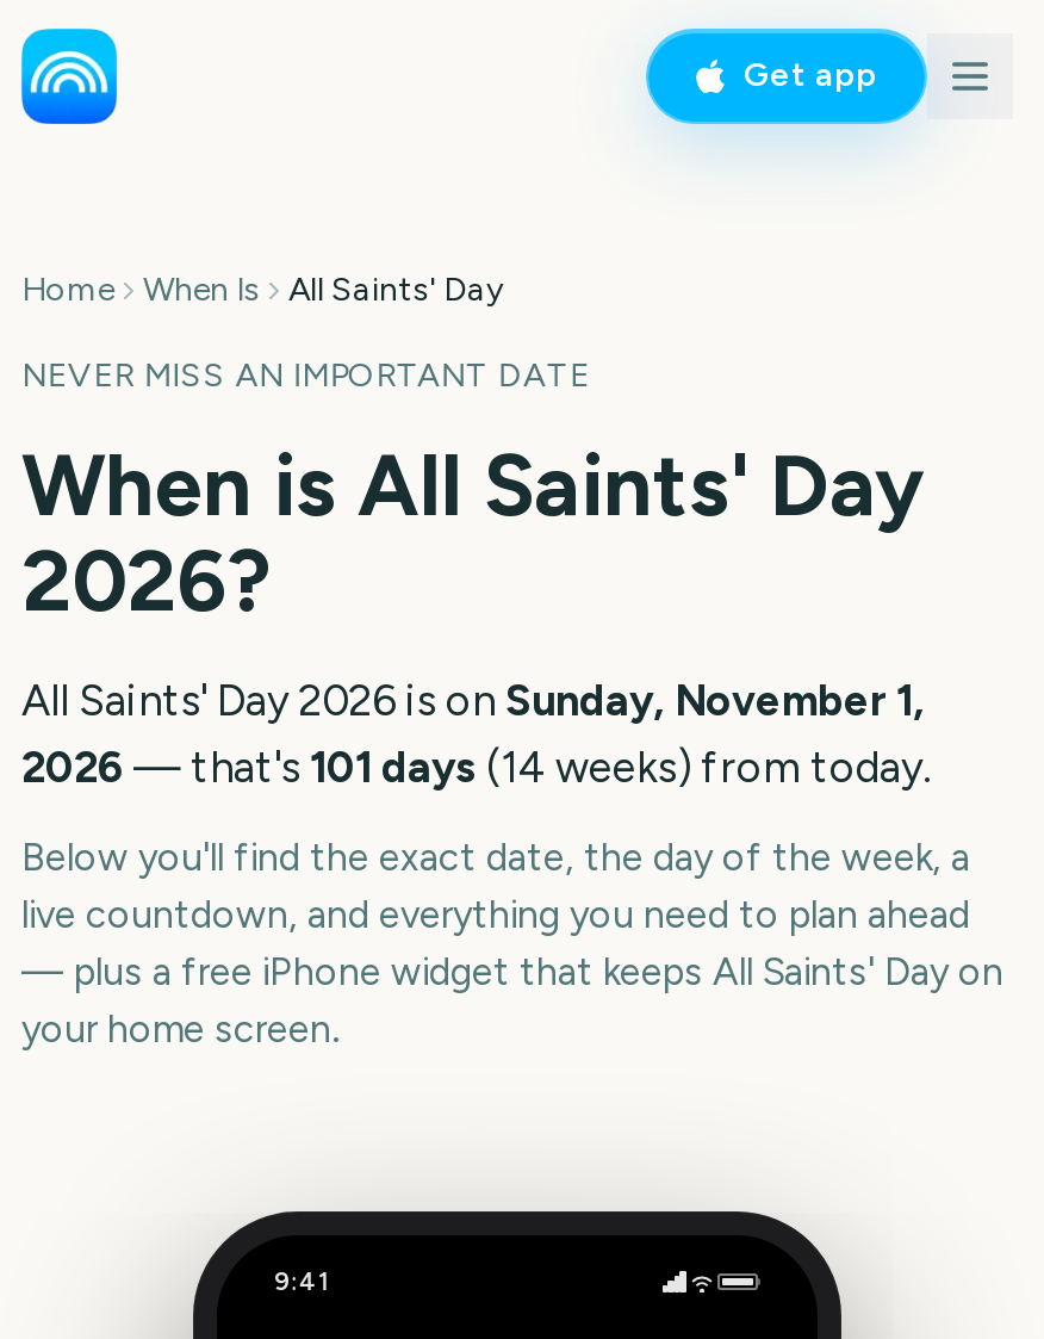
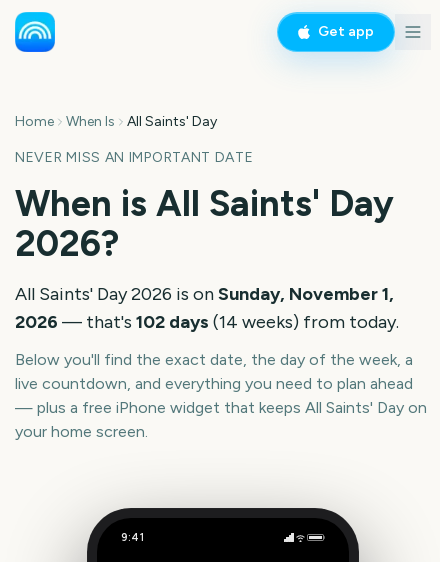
[21,742,930,794] 2026 — that's 101 days (14 weeks) from today. -> [15,311,399,333] 2026 — that's 102 days (14 weeks) from today.

